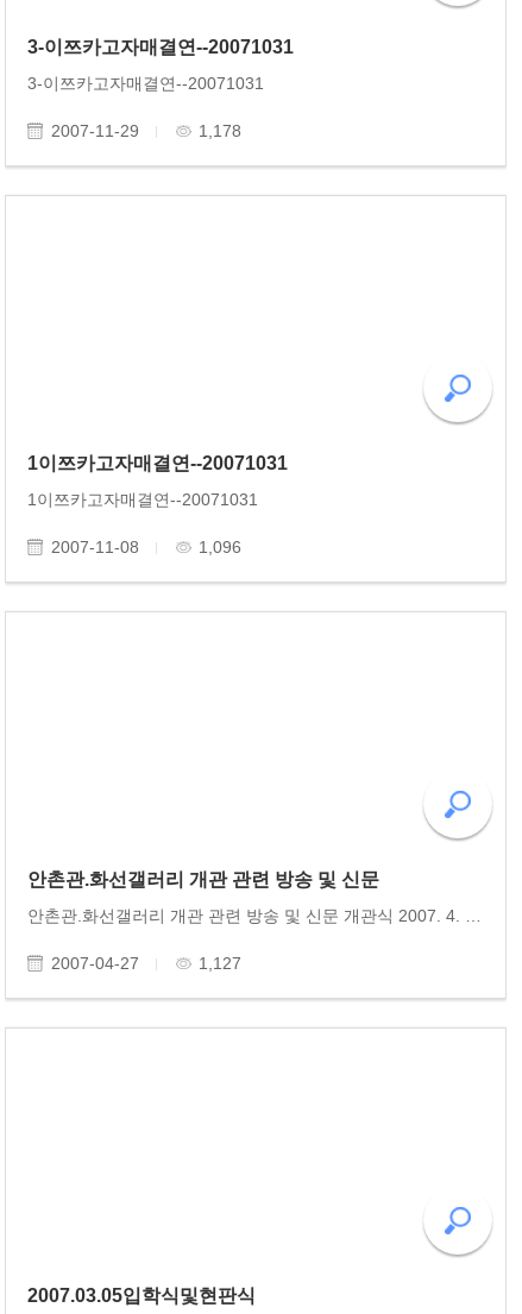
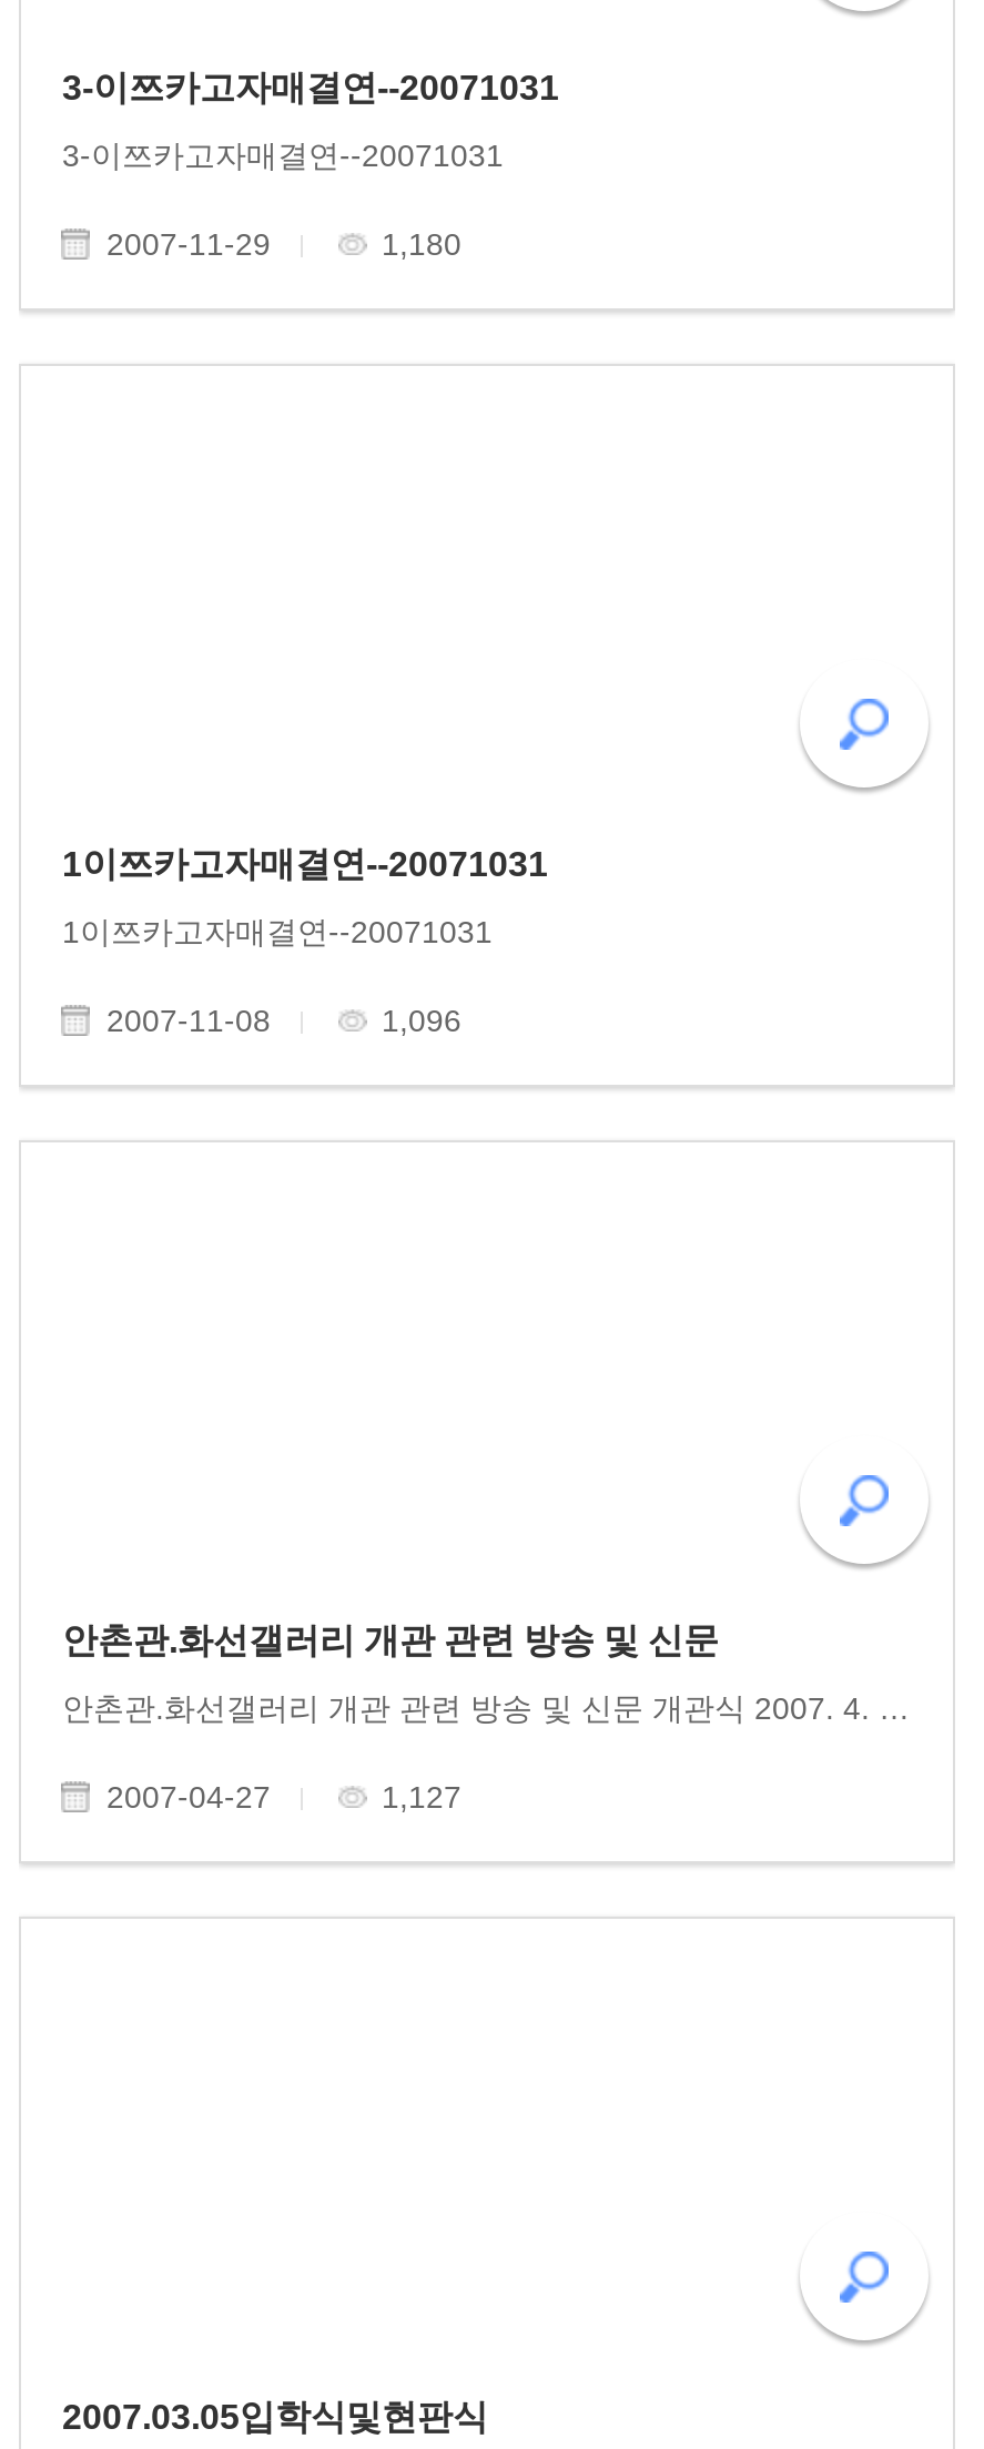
[199,121,242,140] 1,178 -> [381,226,461,262] 1,180

